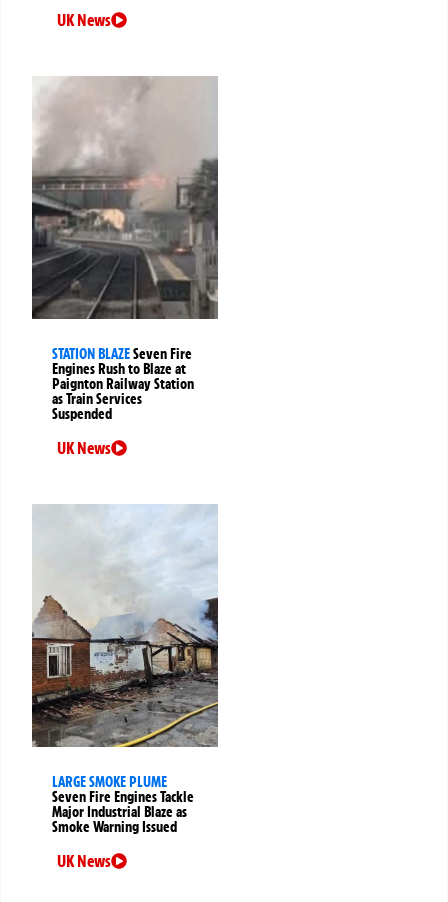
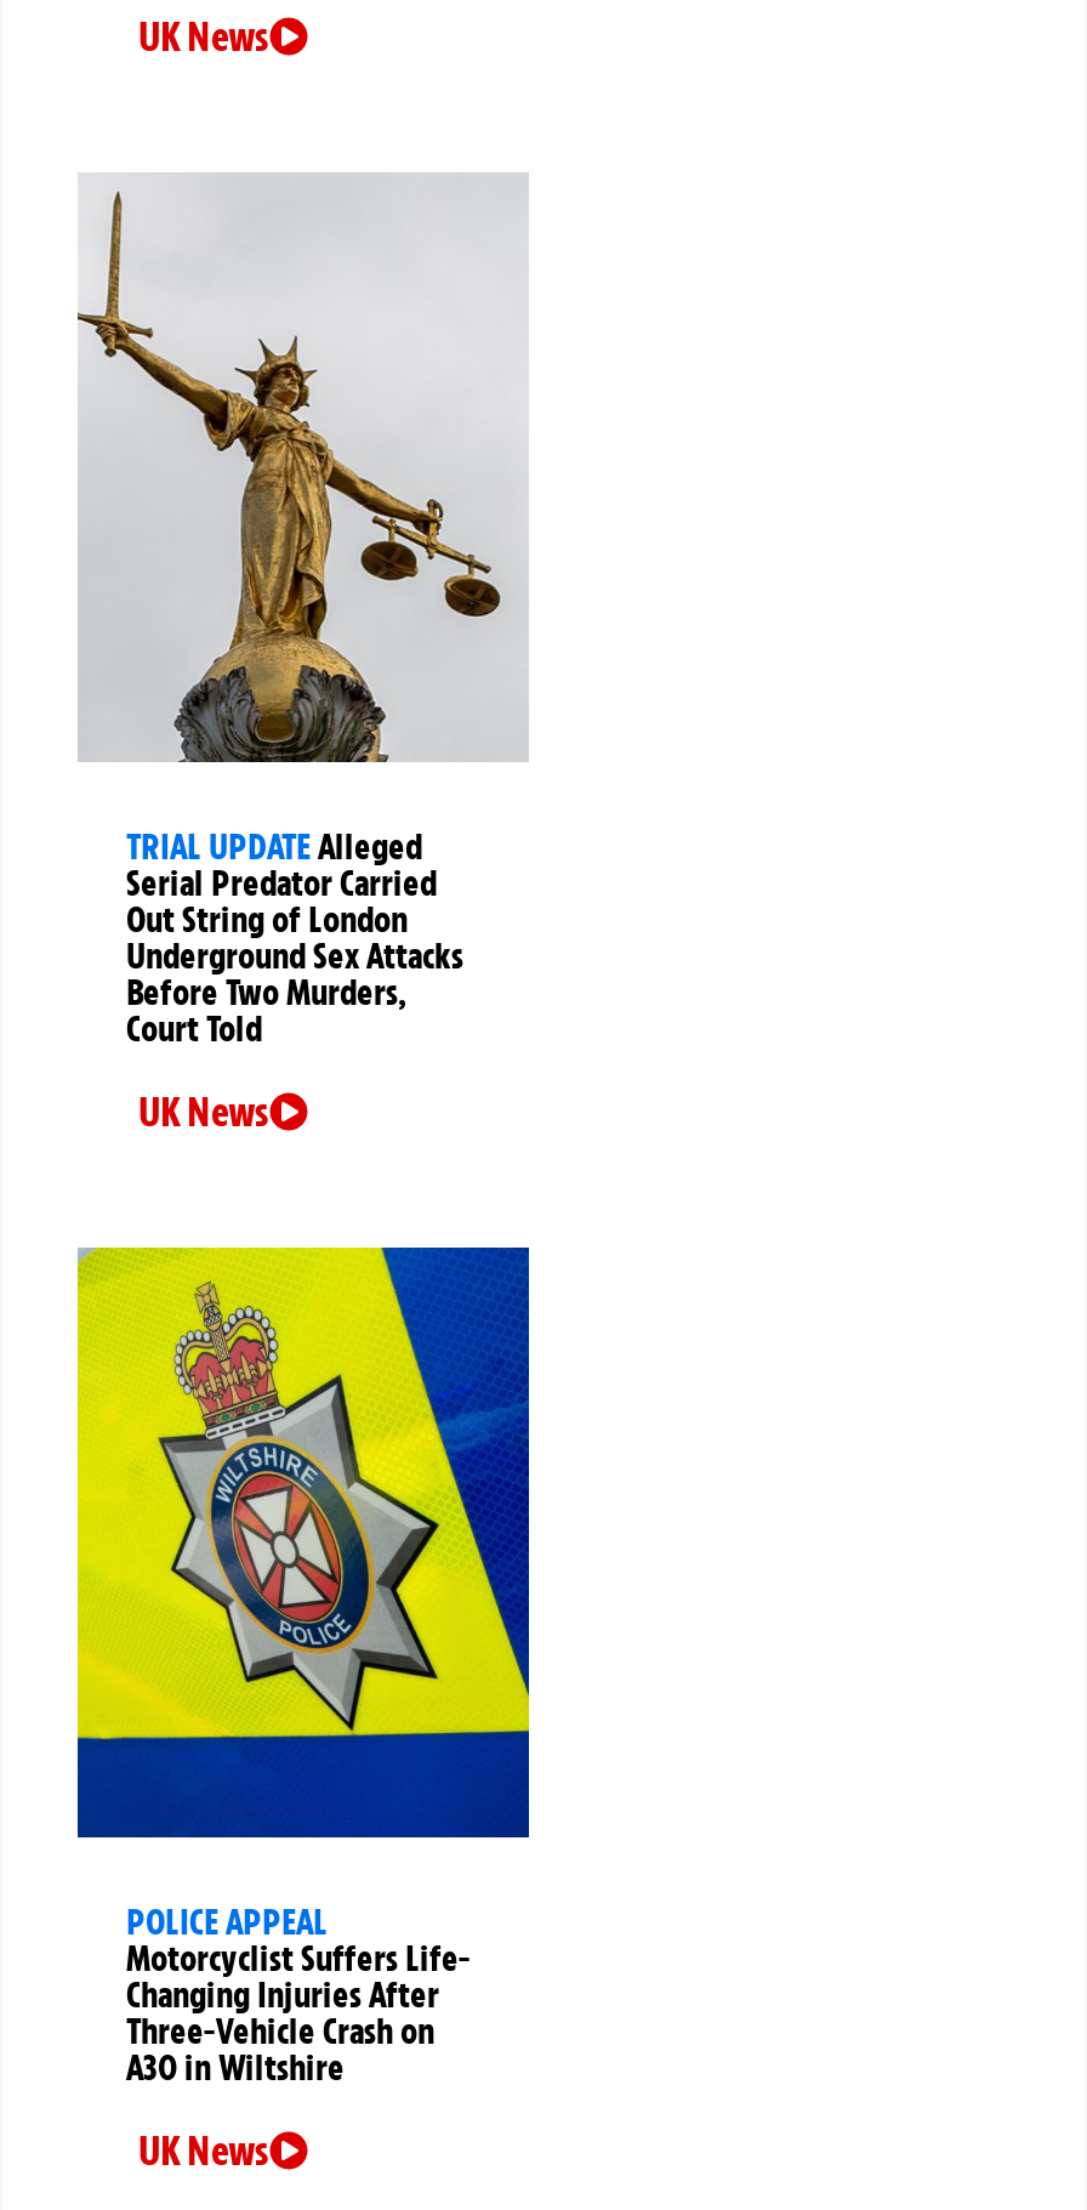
[31,76,219,422] [image] | STATION BLAZE Seven Fire | Engines Rush to Blaze at | Paignton Railway Station | as Train Services | Suspended -> [78,177,529,1050] [image] | TRIAL UPDATE Alleged | Serial Predator Carried | Out String of London | Underground Sex Attacks | Before Two Murders, | Court Told
[31,504,219,835] [image] | LARGE SMOKE PLUME | Seven Fire Engines Tackle | Major Industrial Blaze as | Smoke Warning Issued -> [75,1245,531,2089] [image] | POLICE APPEAL | Motorcyclist Suffers Life- | Changing Injuries After | Three-Vehicle Crash on | A30 in Wiltshire

